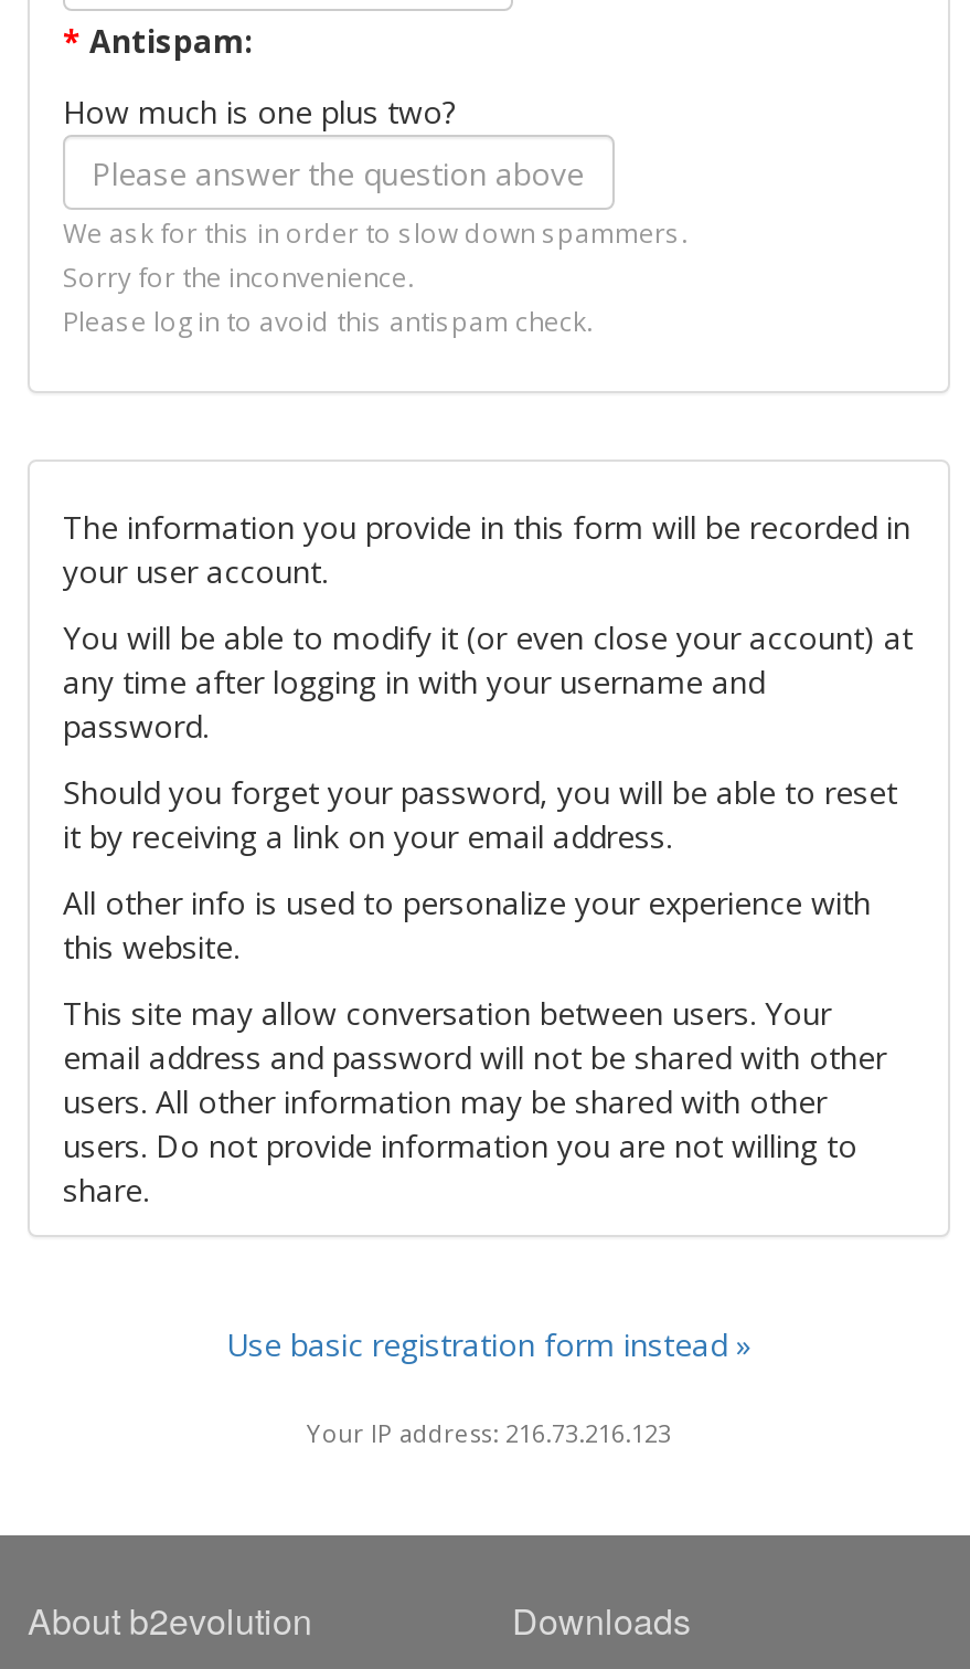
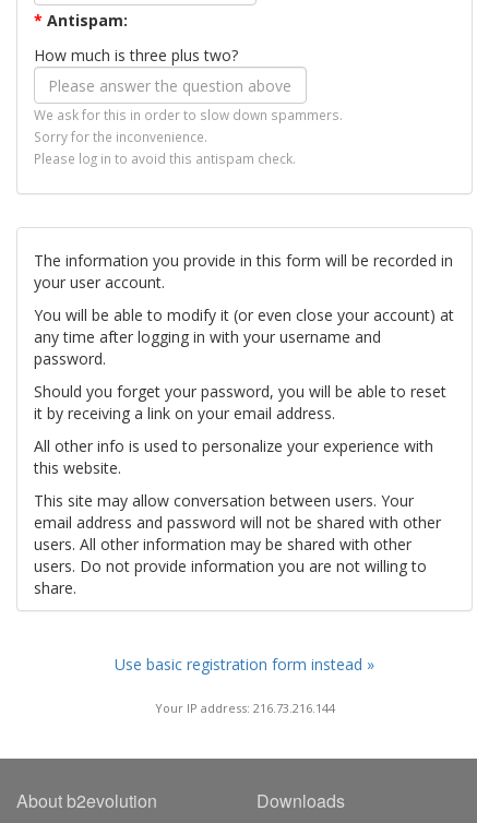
[63,91,456,133] How much is one plus two? -> [34,45,238,65] How much is three plus two?
[307,1416,671,1449] Your IP address: 216.73.216.123 -> [154,699,335,716] Your IP address: 216.73.216.144

